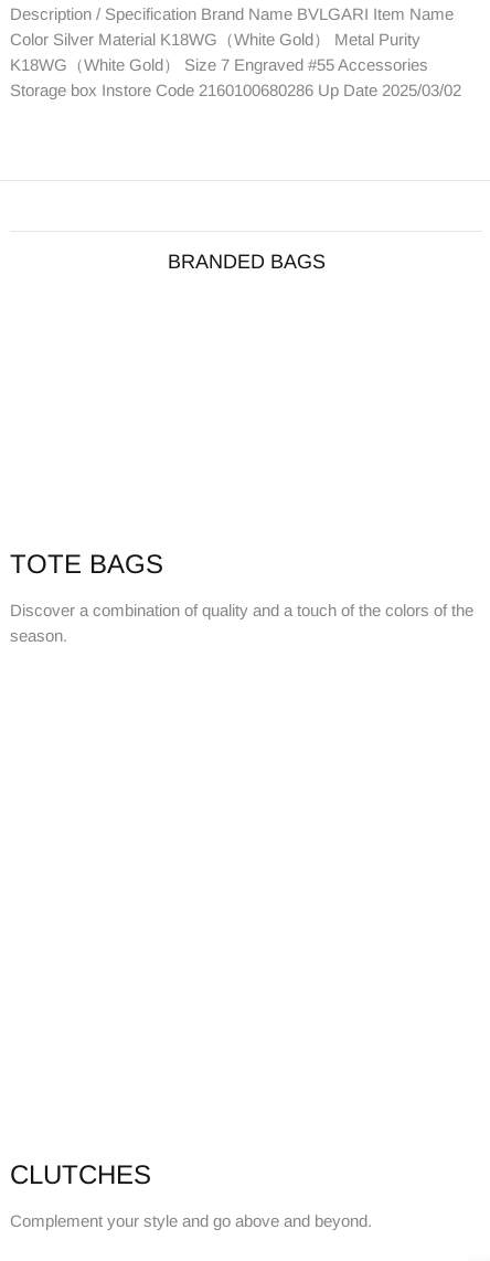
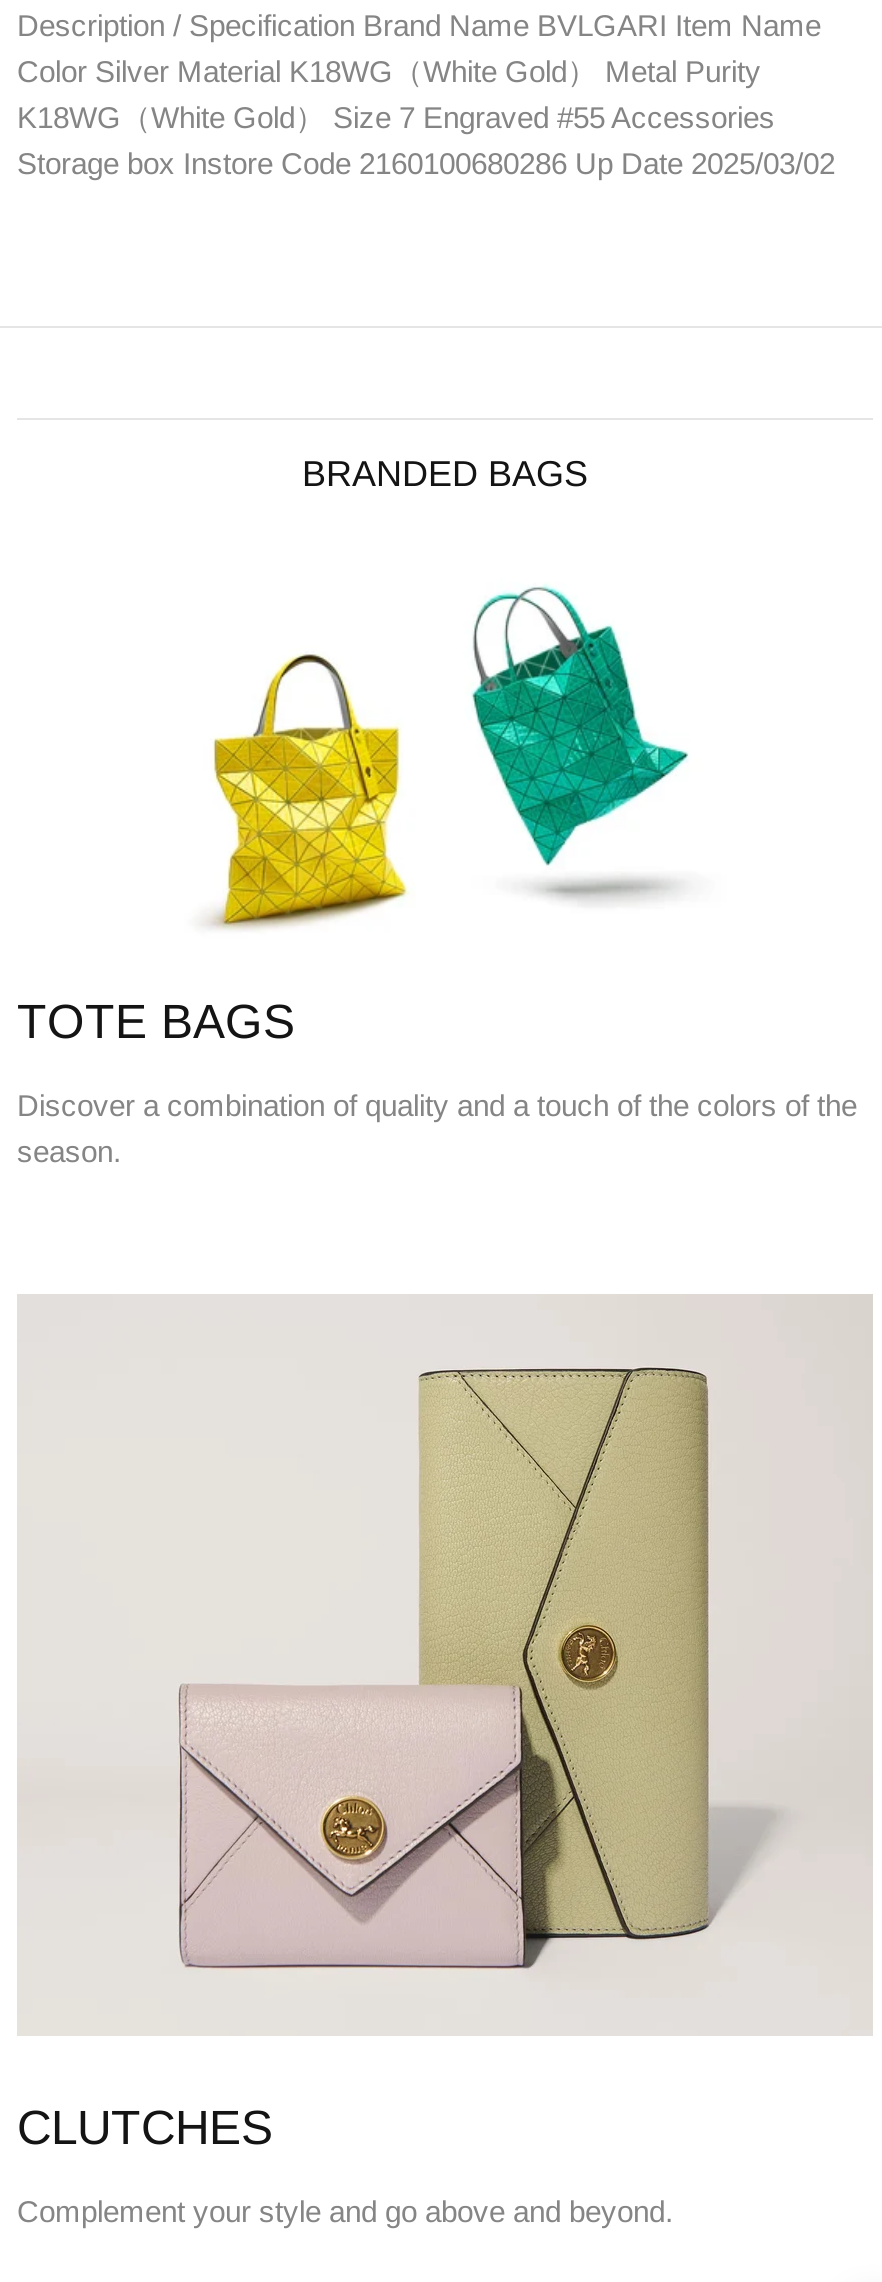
none -> [209,652,407,930] [image]
none -> [471,586,689,900] [image]
none -> [17,1294,873,2034] [image]

